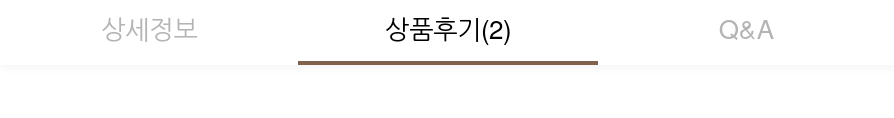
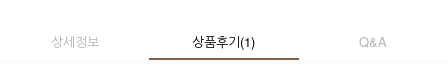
[385,10,511,48] 상품후기(2) -> [192,32,255,51] 상품후기(1)

